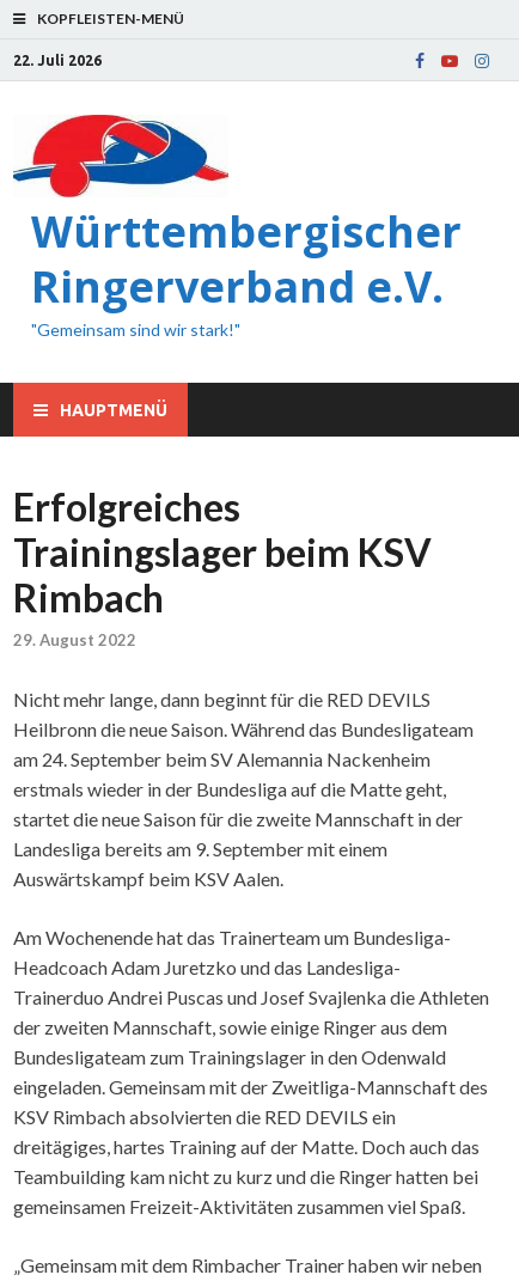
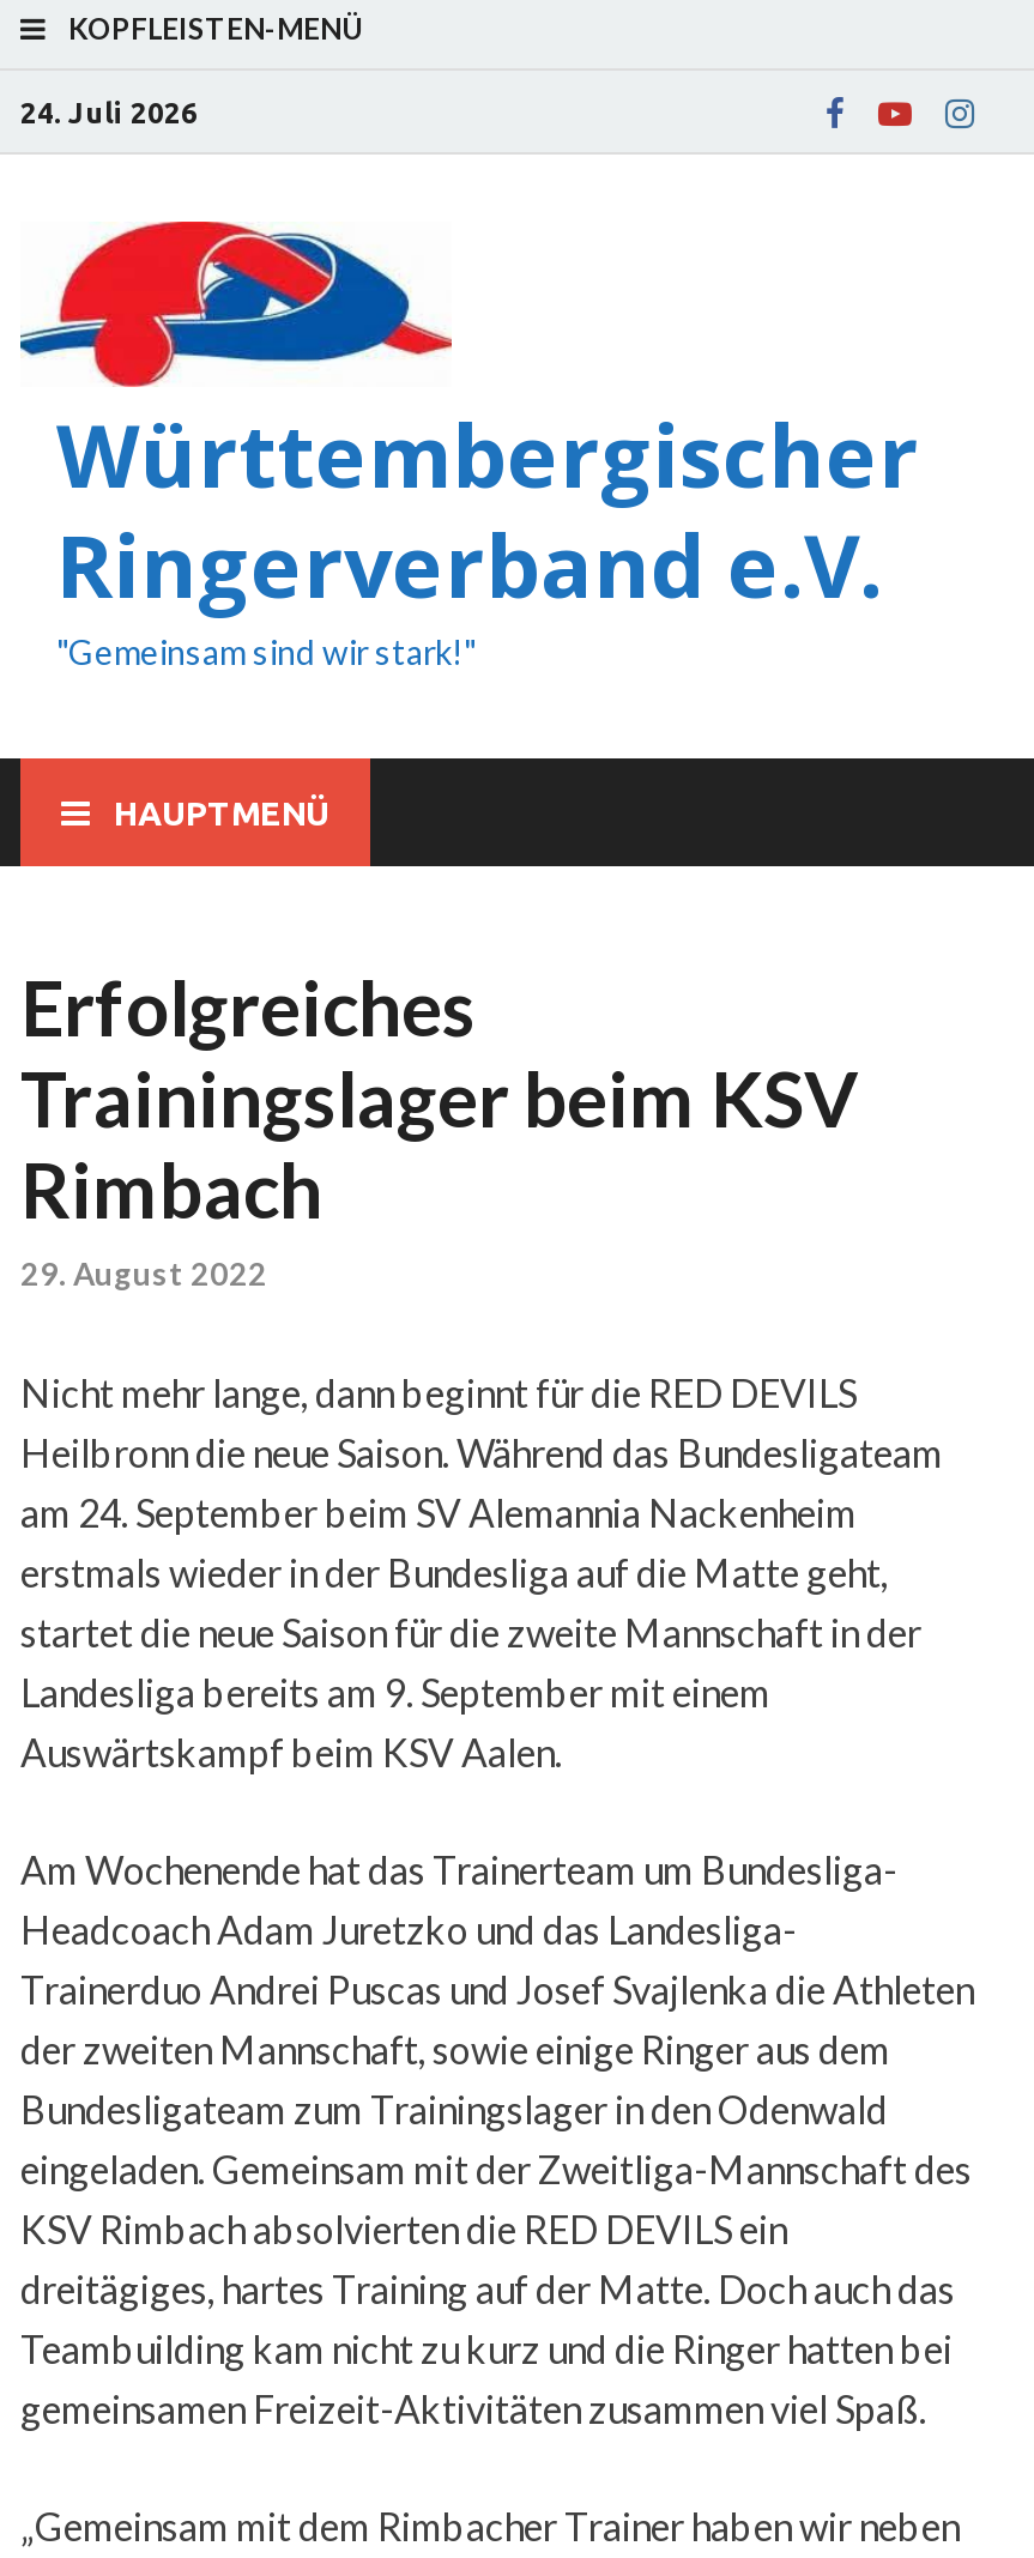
[13,52,102,68] 22. Juli 2026 -> [20,96,198,127] 24. Juli 2026

